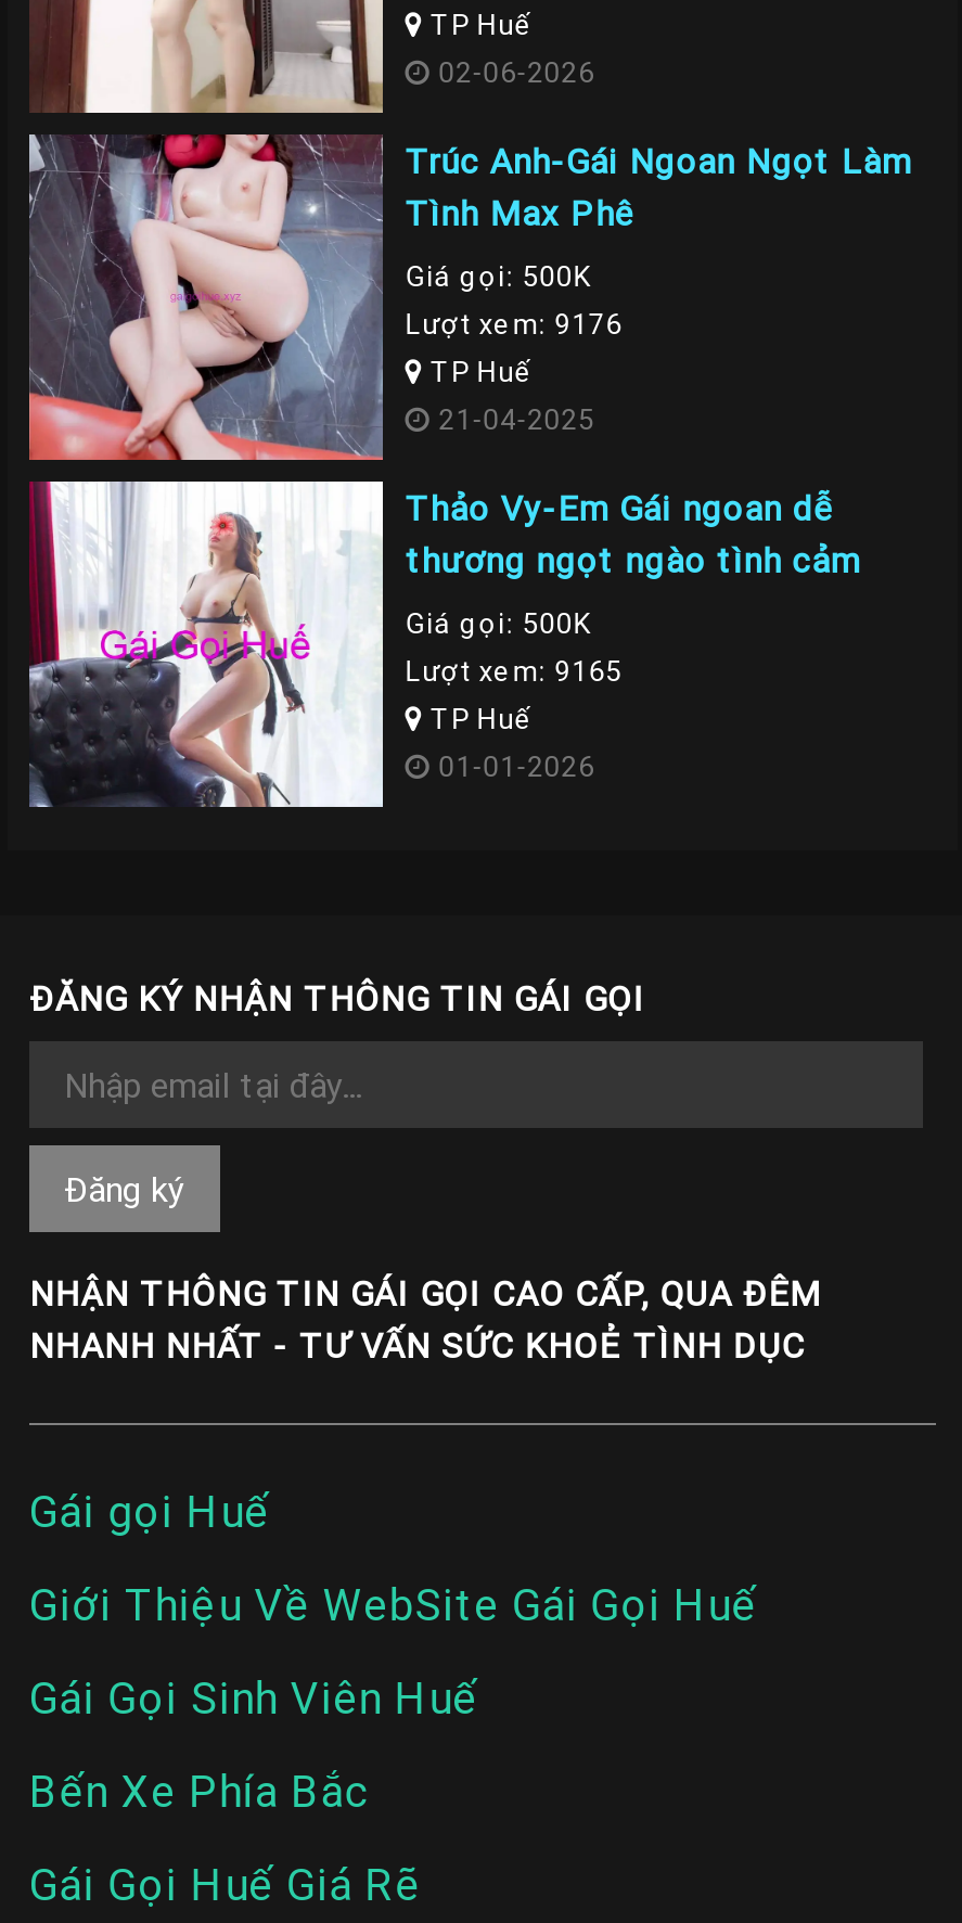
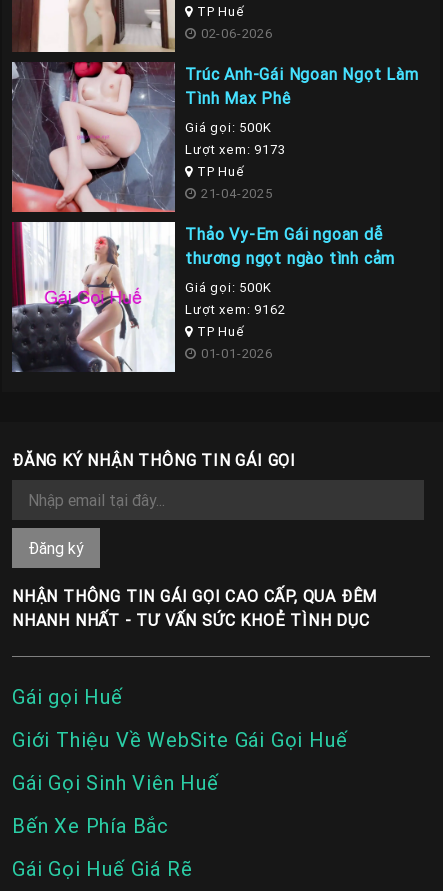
[405,306,622,343] Lượt xem: 9176 -> [185,141,285,158] Lượt xem: 9173
[405,653,622,690] Lượt xem: 9165 -> [185,301,285,318] Lượt xem: 9162

